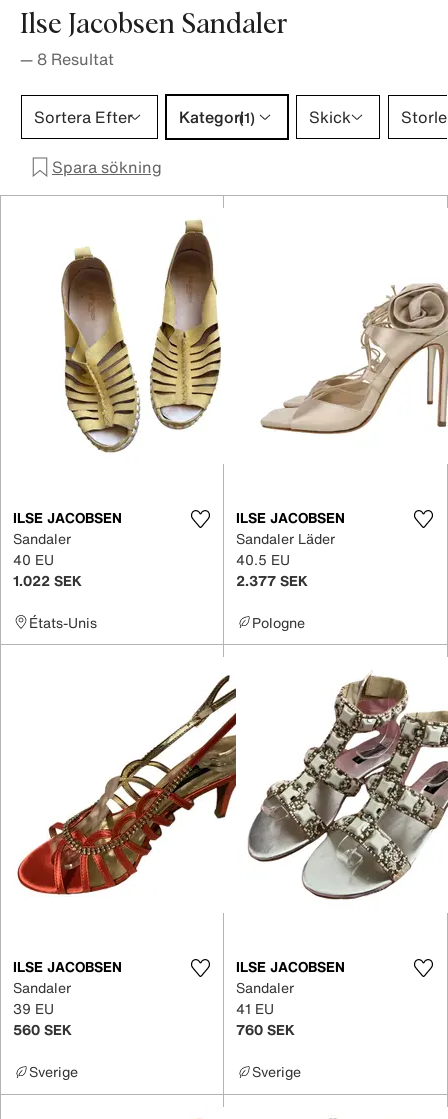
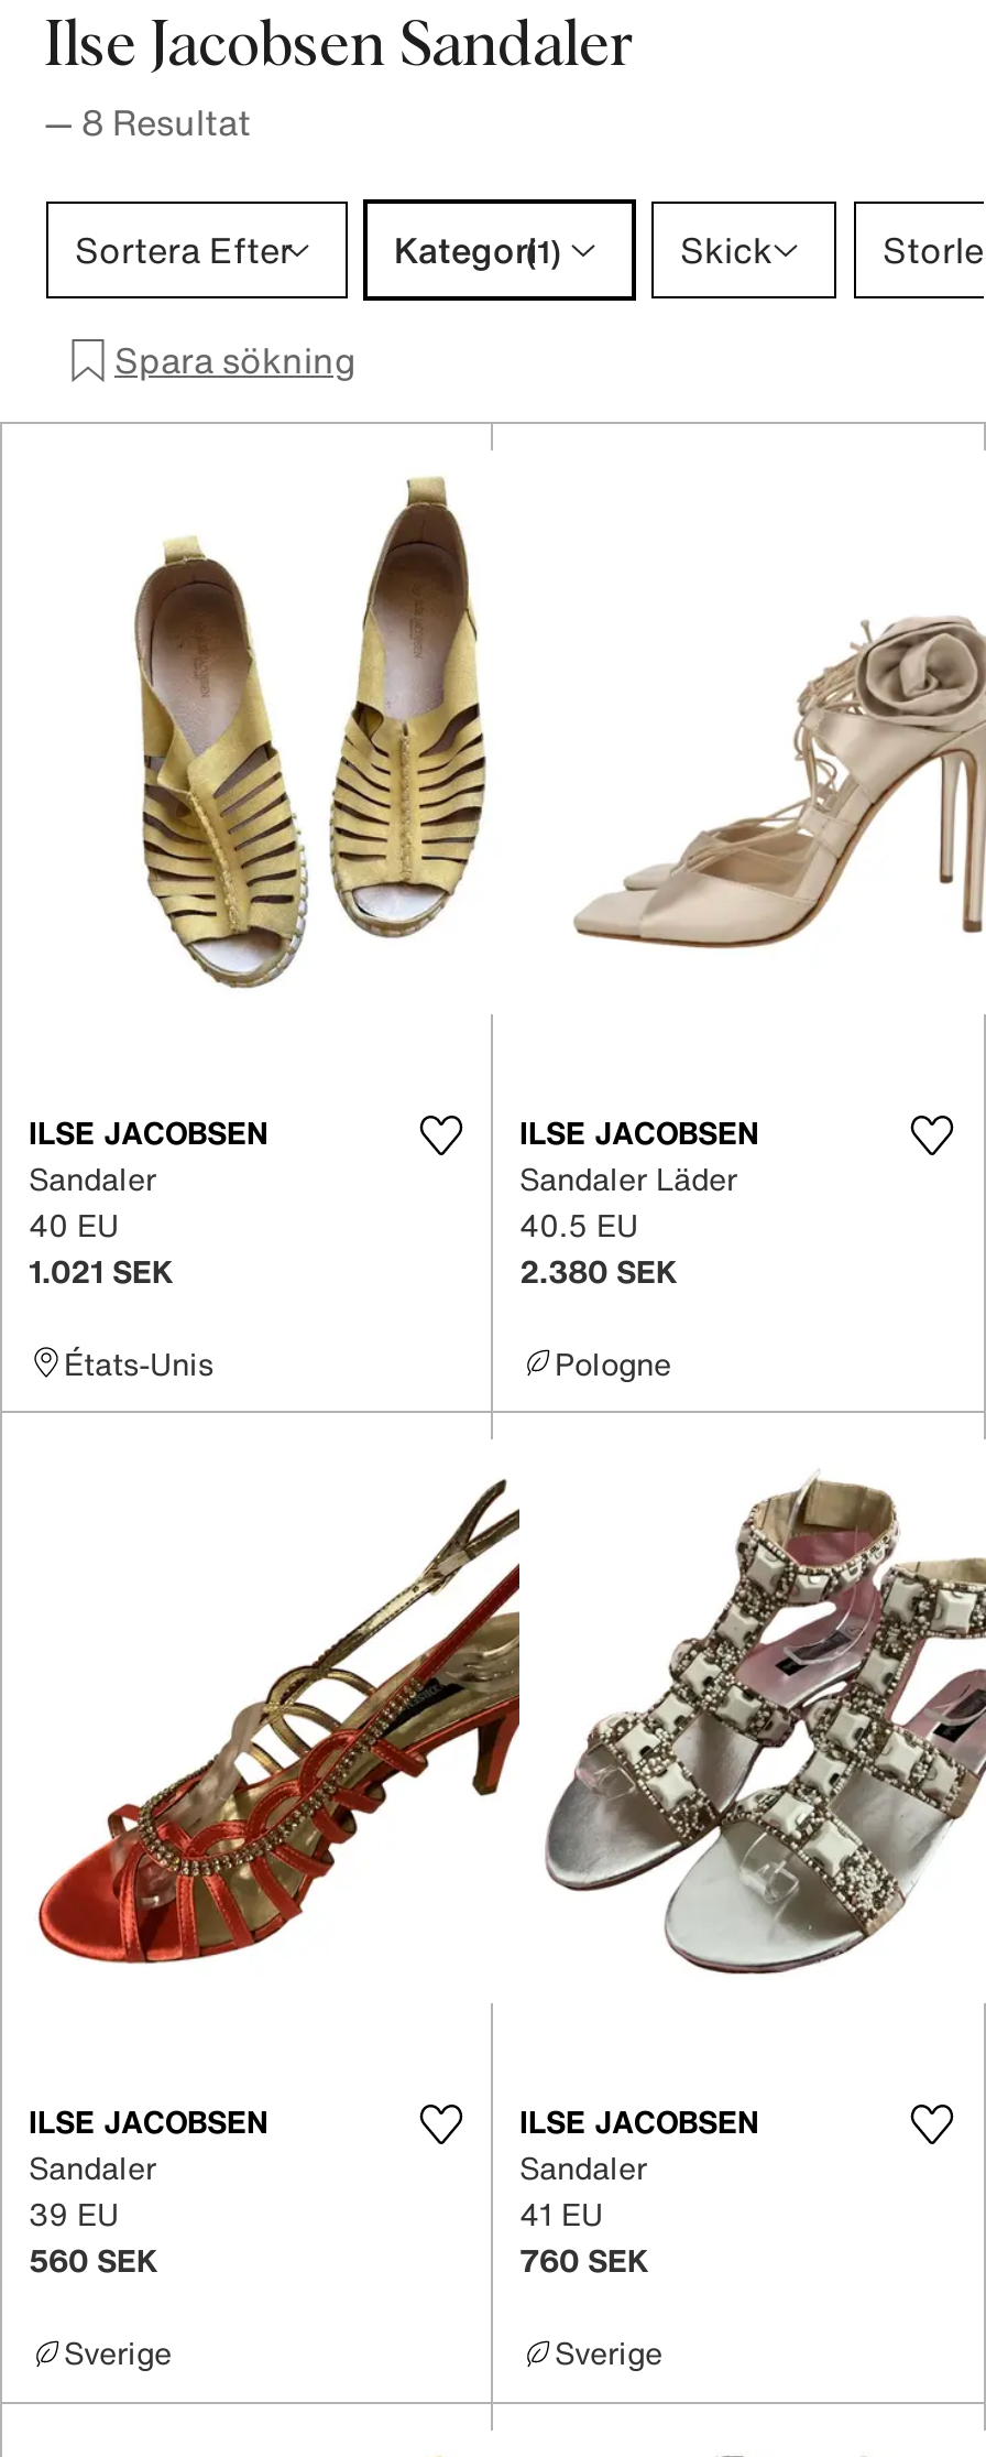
[13,569,82,590] 1.022 SEK -> [29,1247,174,1293] 1.021 SEK
[236,569,308,590] 2.377 SEK -> [519,1247,678,1293] 2.380 SEK

